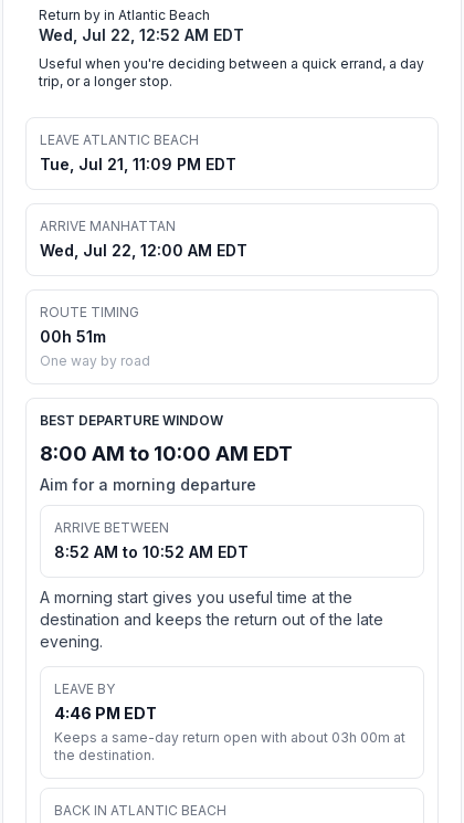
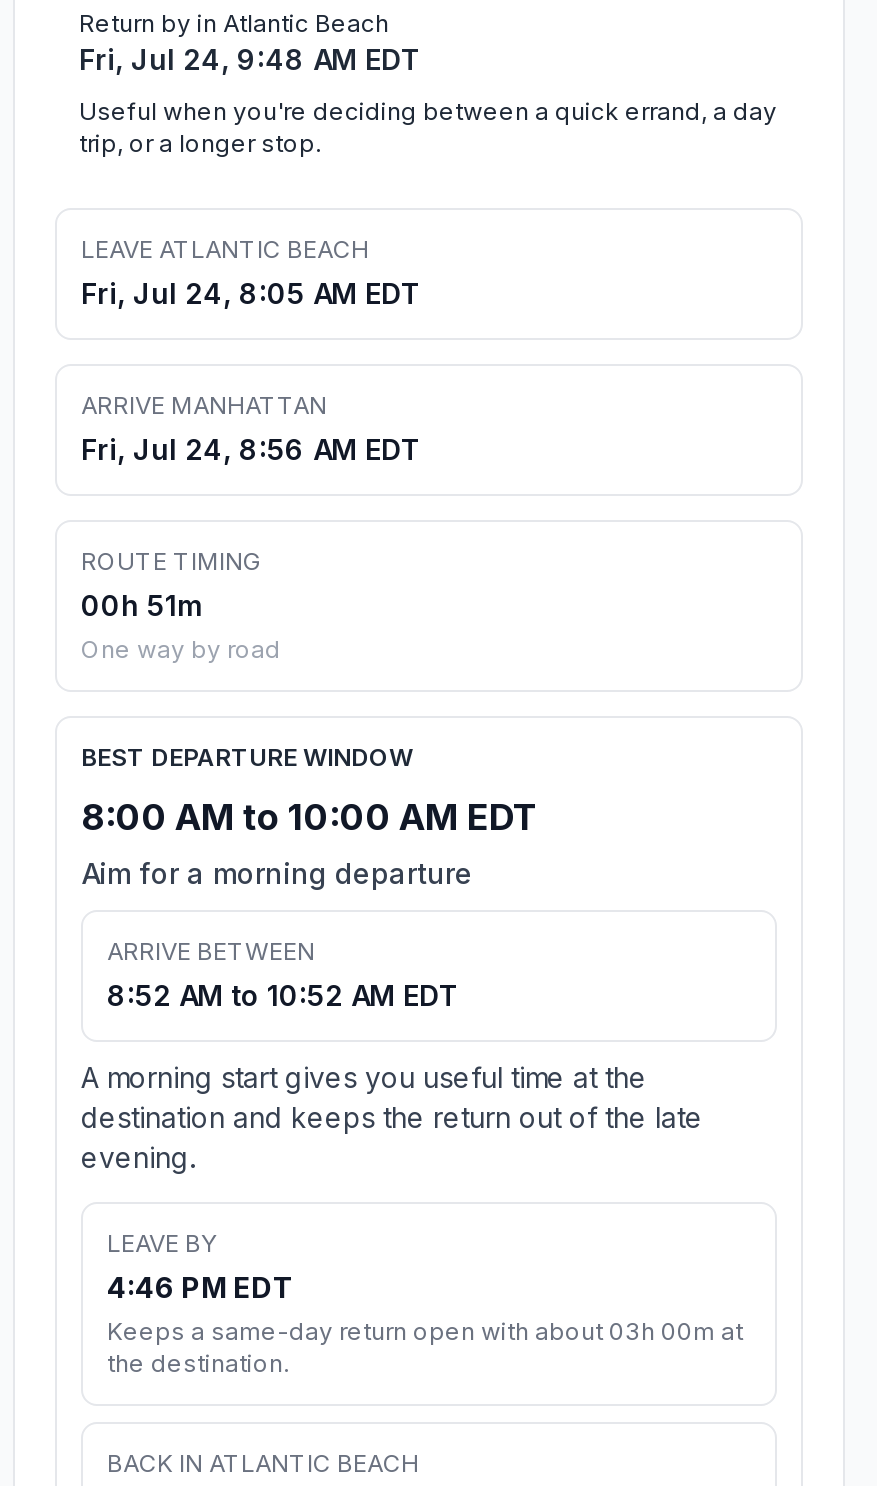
[39,26,244,44] Wed, Jul 22, 12:52 AM EDT -> [79,42,421,76] Fri, Jul 24, 9:48 AM EDT
[40,155,236,174] Tue, Jul 21, 11:09 PM EDT -> [81,276,421,310] Fri, Jul 24, 8:05 AM EDT
[40,241,247,260] Wed, Jul 22, 12:00 AM EDT -> [81,432,421,466] Fri, Jul 24, 8:56 AM EDT

